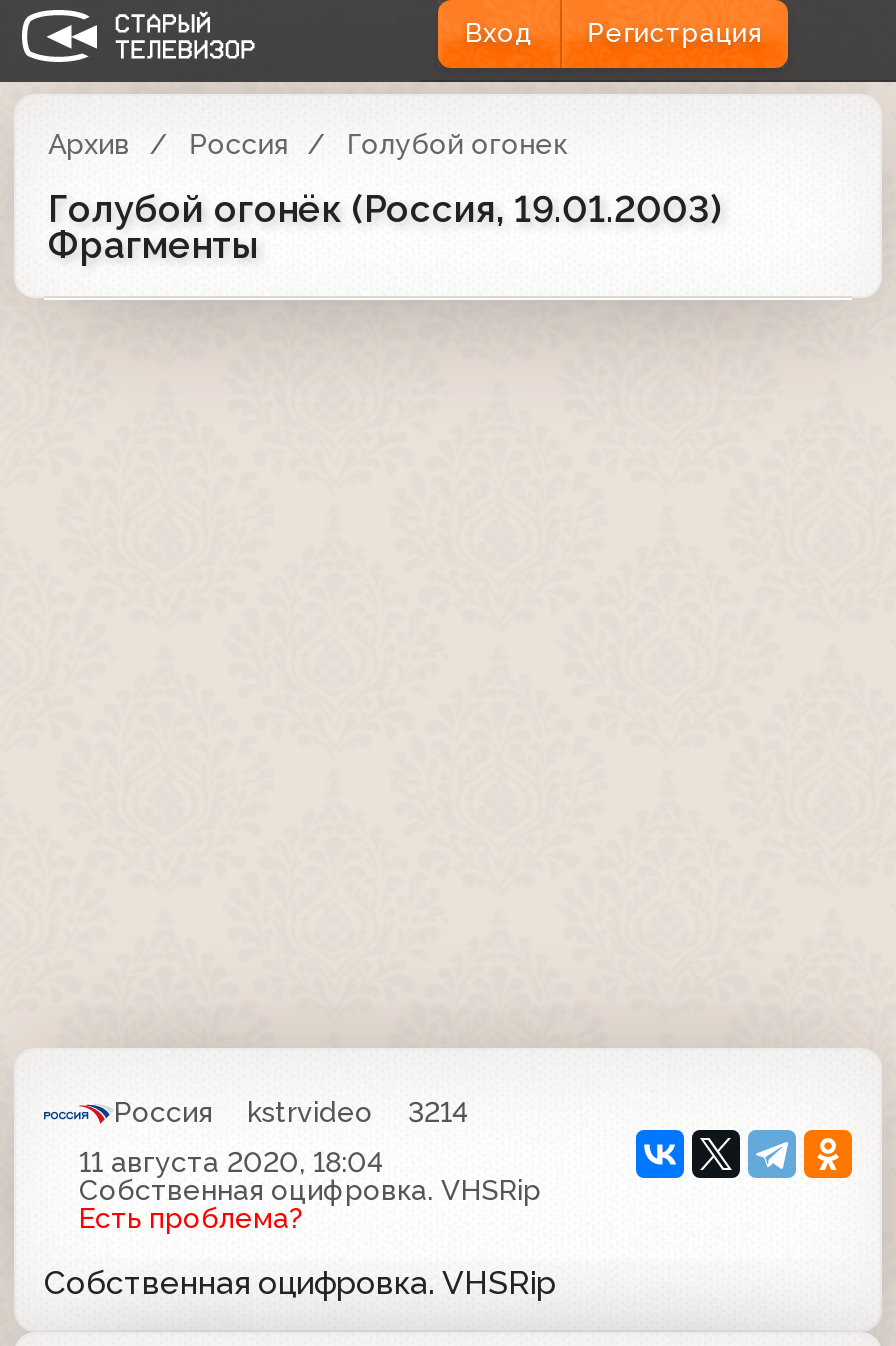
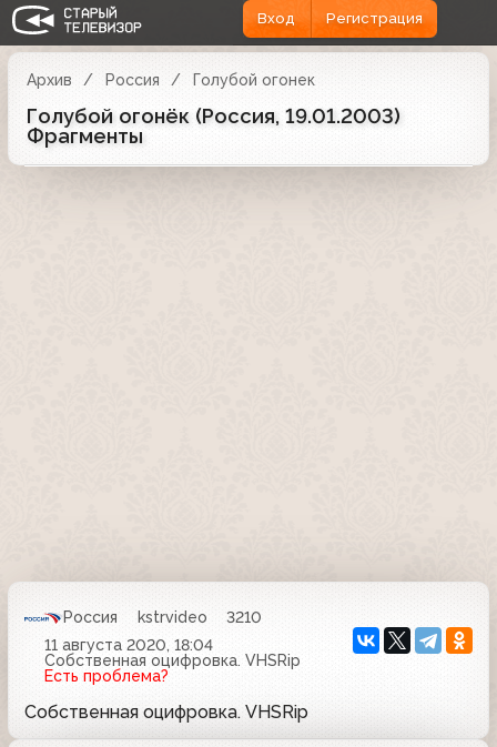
[114,1096,468,1128] Россия kstrvideo 3214 -> [63,608,262,626] Россия kstrvideo 3210

